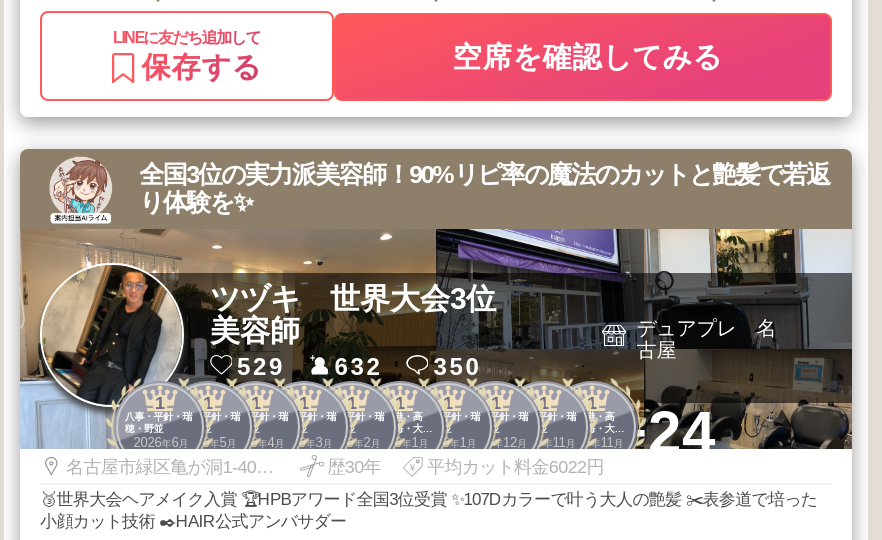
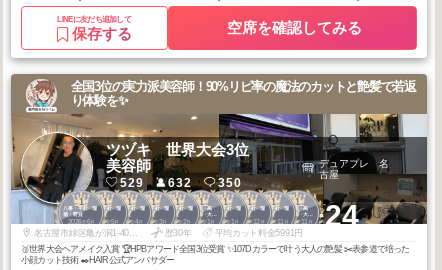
[427,457,604,477] 平均カット料金6022円 -> [214,228,303,238] 平均カット料金5991円

